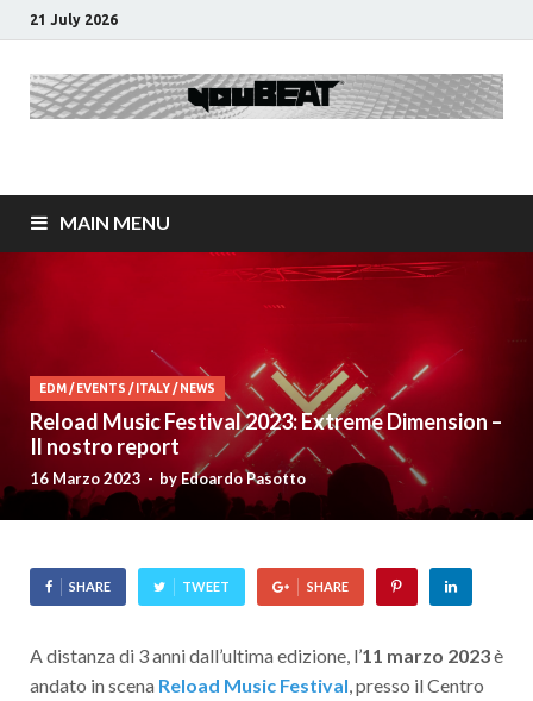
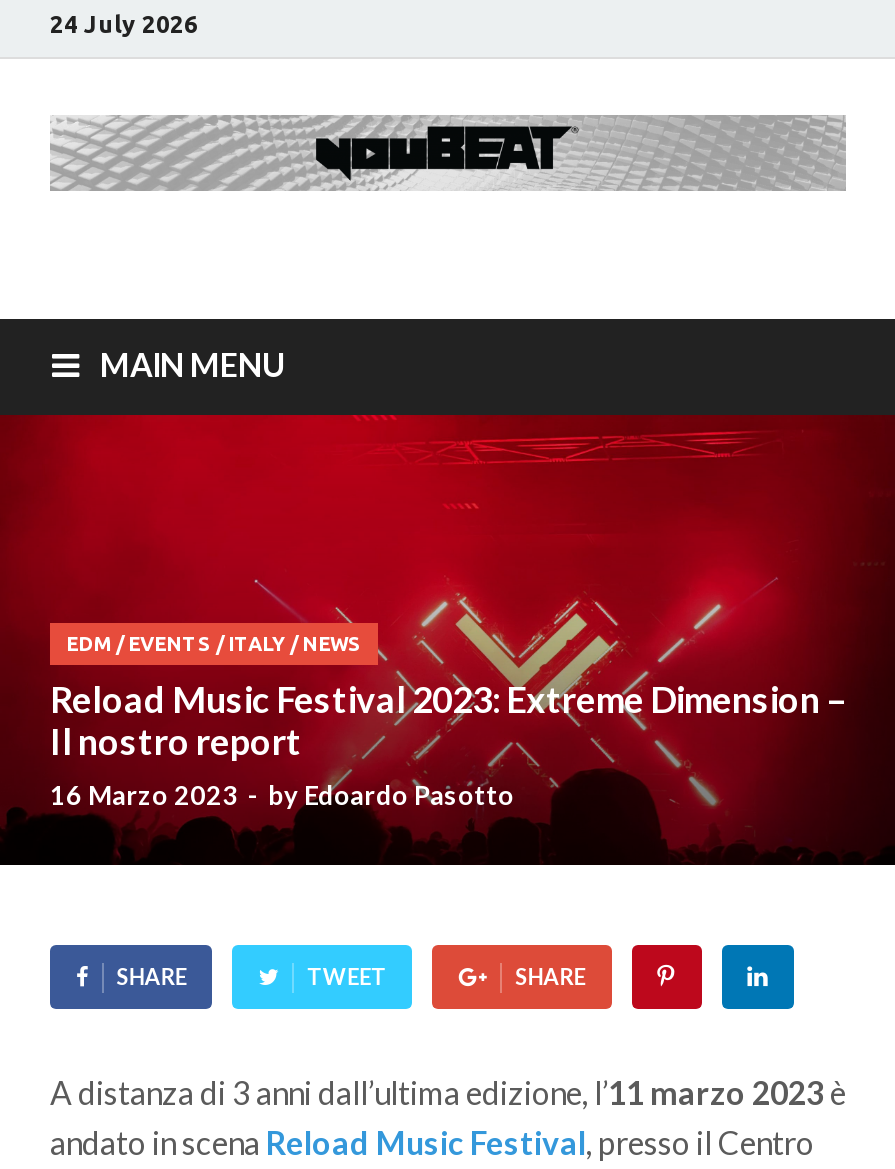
[30,11,118,27] 21 July 2026 -> [50,10,198,36] 24 July 2026

